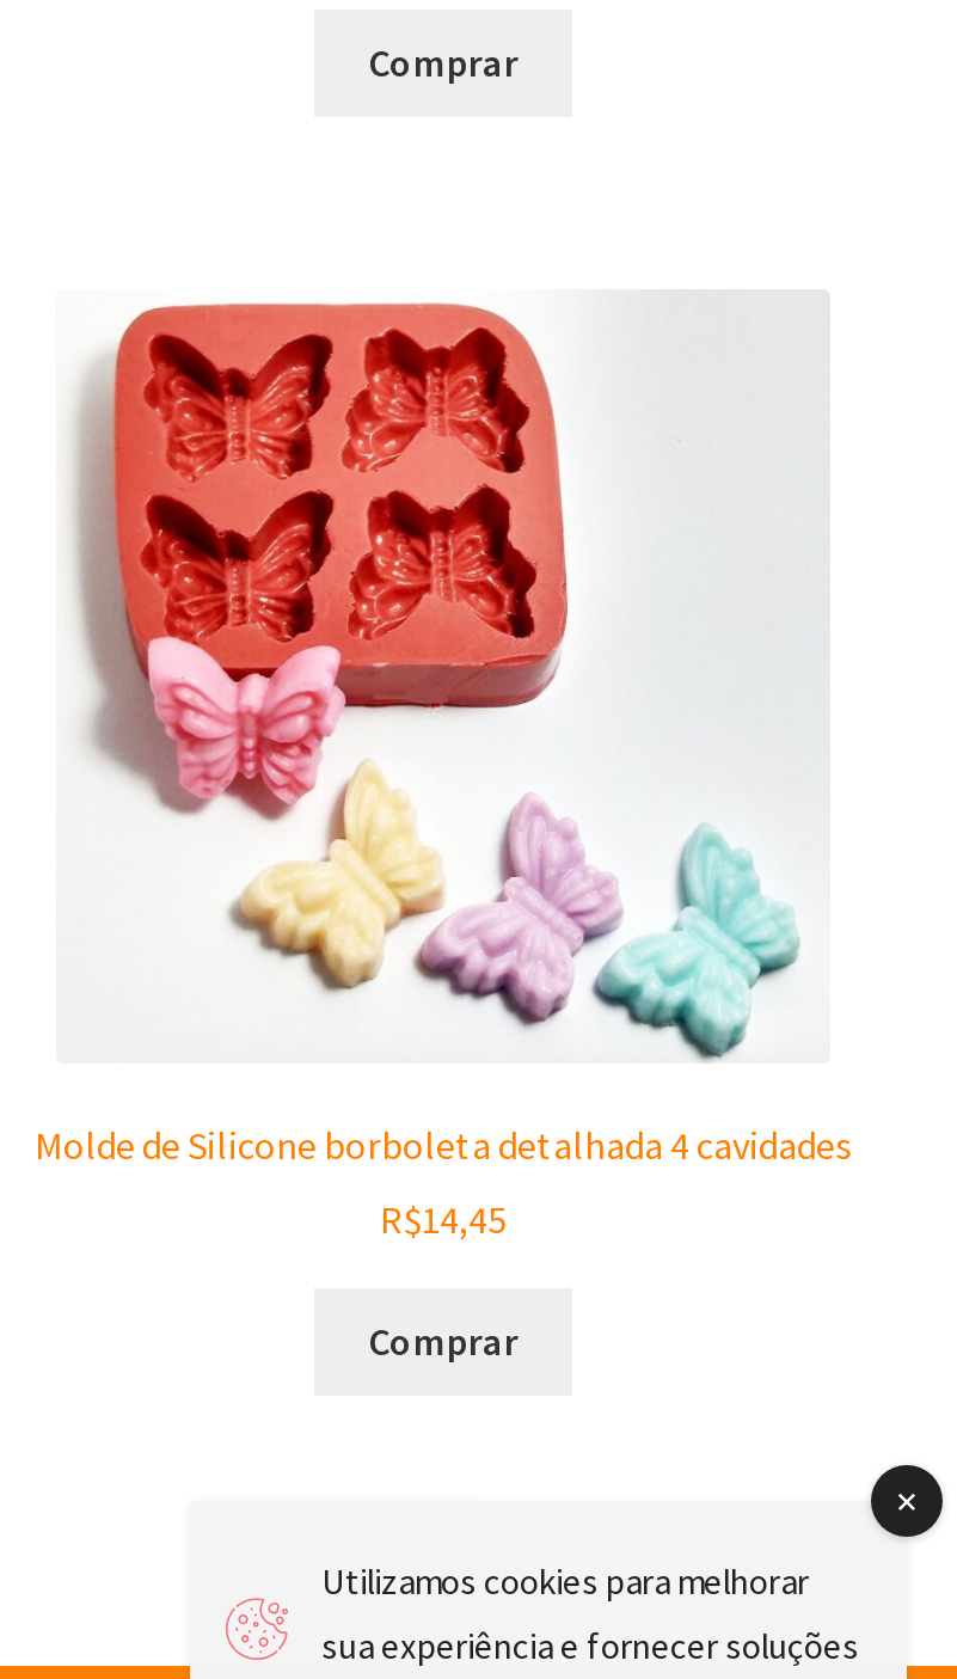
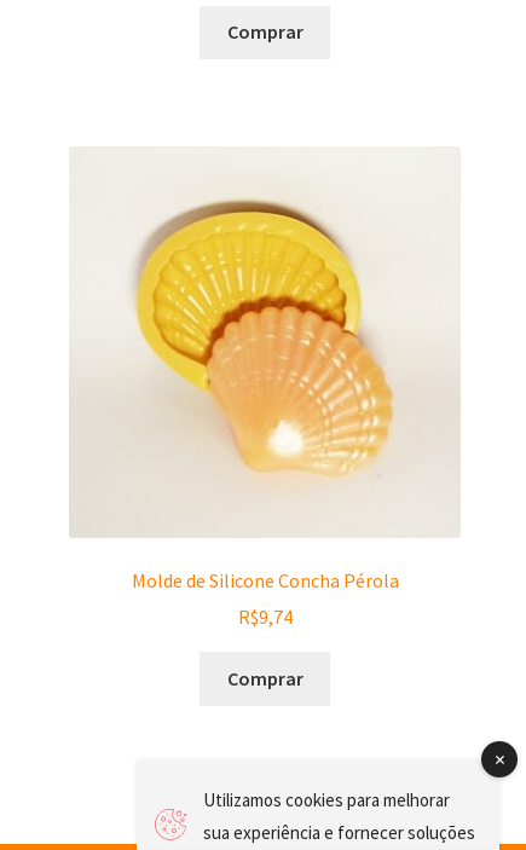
[35,302,852,1169] [image] | Molde de Silicone borboleta detalhada 4 cavidades -> [70,155,459,592] [image] | Molde de Silicone Concha Pérola
[380,1195,507,1243] R$14,45 -> [238,605,292,629] R$9,74

